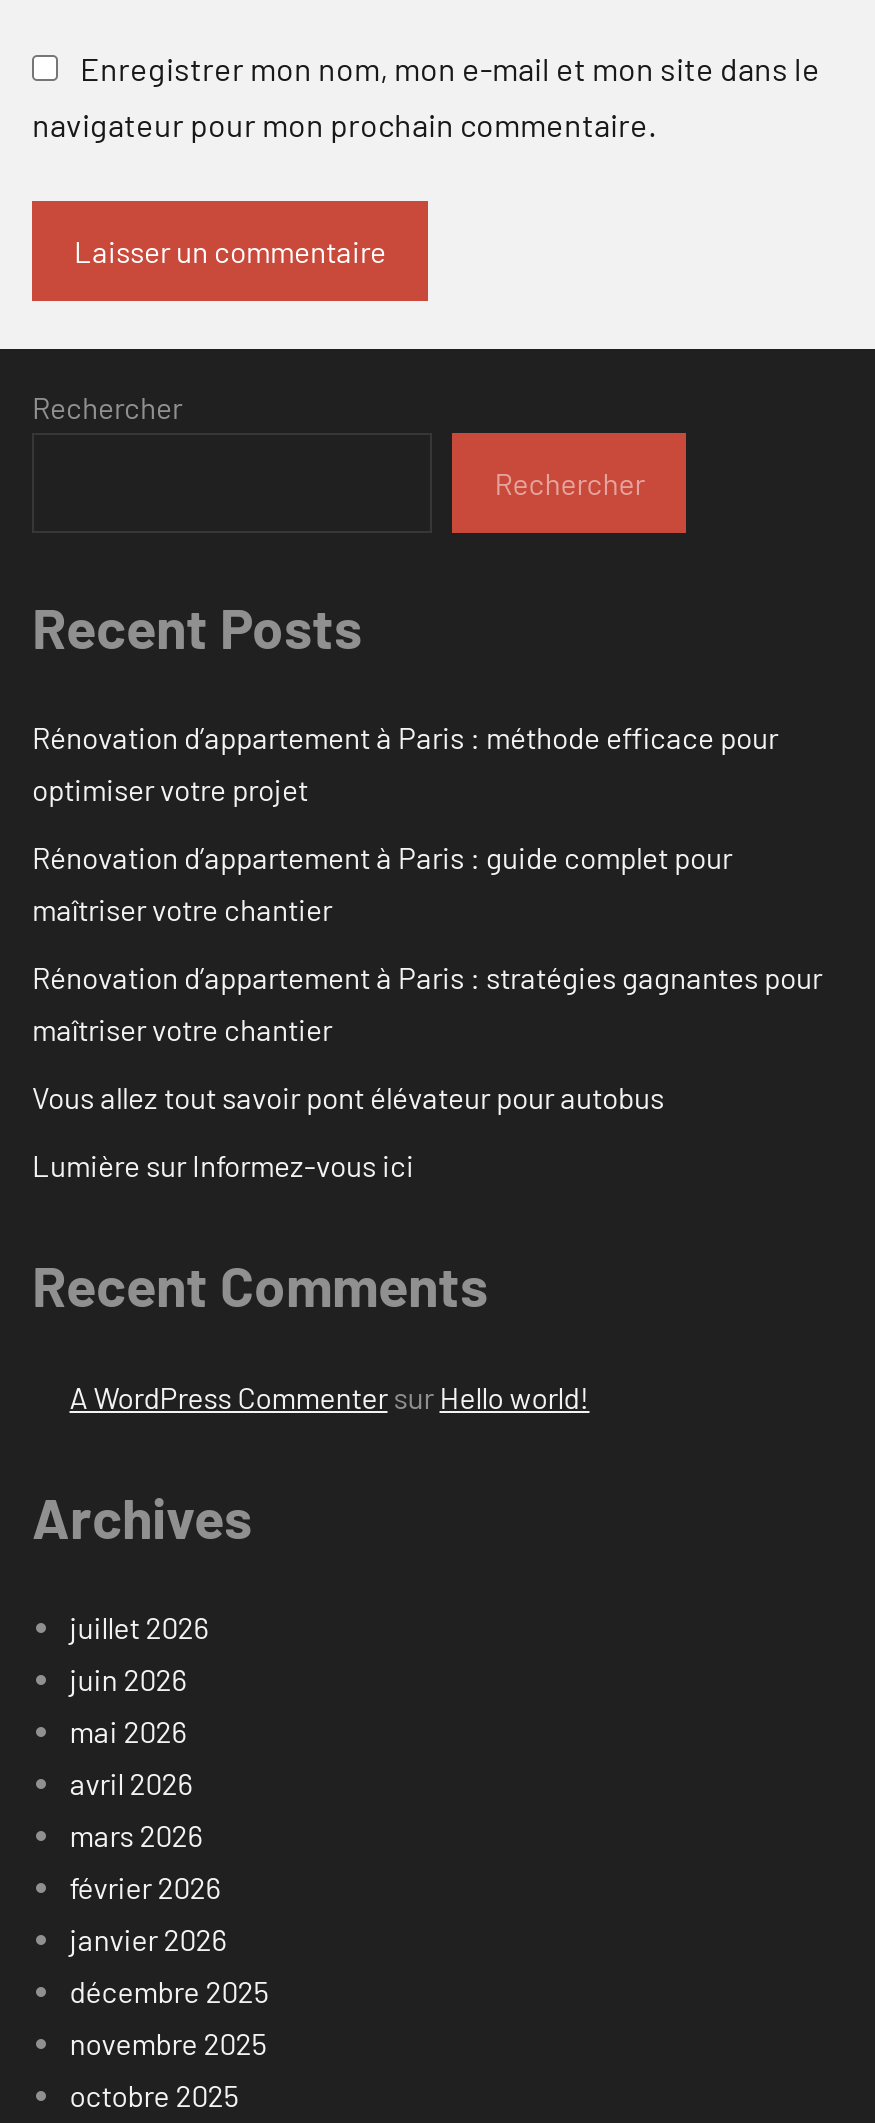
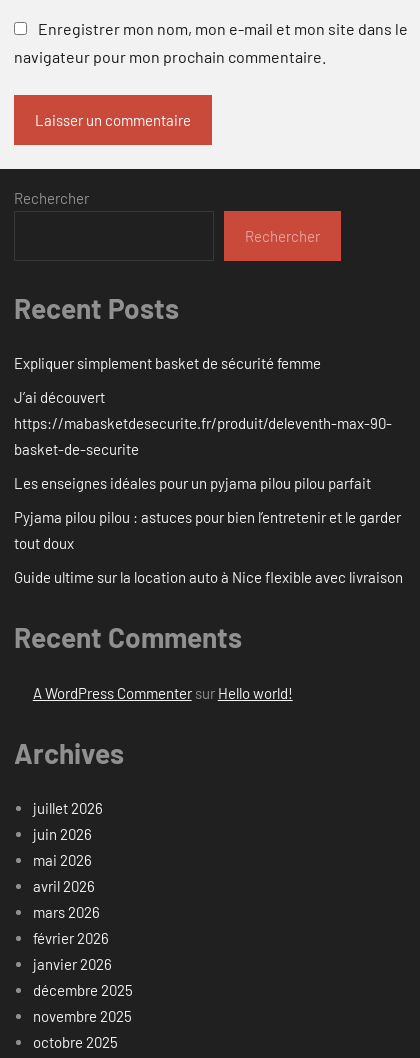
[32,720,778,808] Rénovation d’appartement à Paris : méthode efficace pour | optimiser votre projet -> [14,354,321,372] Expliquer simplement basket de sécurité femme
[32,840,732,928] Rénovation d’appartement à Paris : guide complet pour | maîtriser votre chantier -> [14,388,392,458] J’ai découvert | https://mabasketdesecurite.fr/produit/deleventh-max-90- | basket-de-securite
[32,960,822,1048] Rénovation d’appartement à Paris : stratégies gagnantes pour | maîtriser votre chantier -> [14,474,371,492] Les enseignes idéales pour un pyjama pilou pilou parfait
[32,1080,664,1116] Vous allez tout savoir pont élévateur pour autobus -> [14,508,401,552] Pyjama pilou pilou : astuces pour bien l’entretenir et le garder | tout doux
[32,1148,414,1184] Lumière sur Informez-vous ici -> [14,568,403,586] Guide ultime sur la location auto à Nice flexible avec livraison

